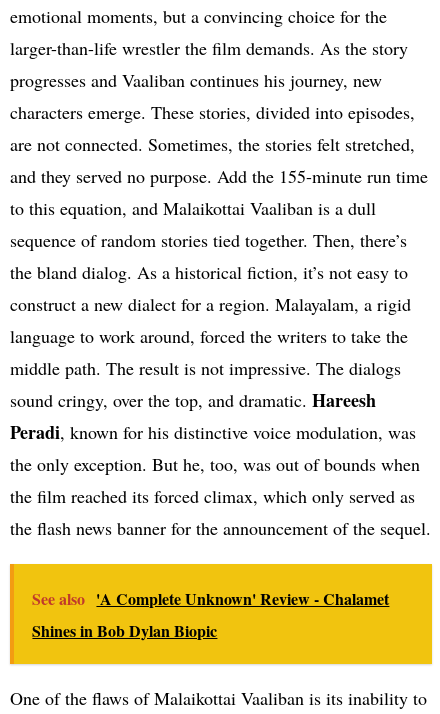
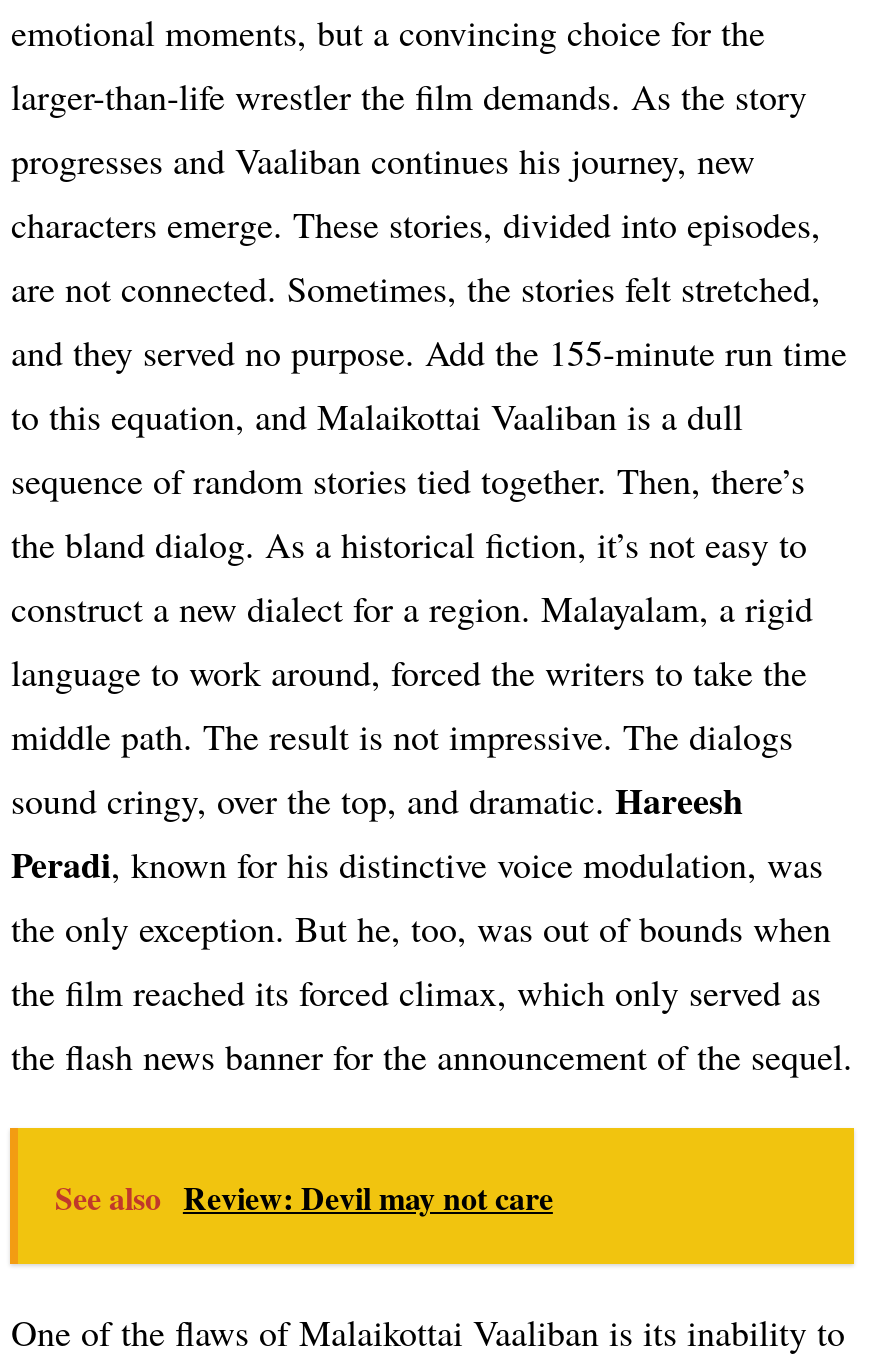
[32,587,389,642] See also 'A Complete Unknown' Review - Chalamet | Shines in Bob Dylan Biopic -> [55,1174,553,1220] See also Review: Devil may not care

